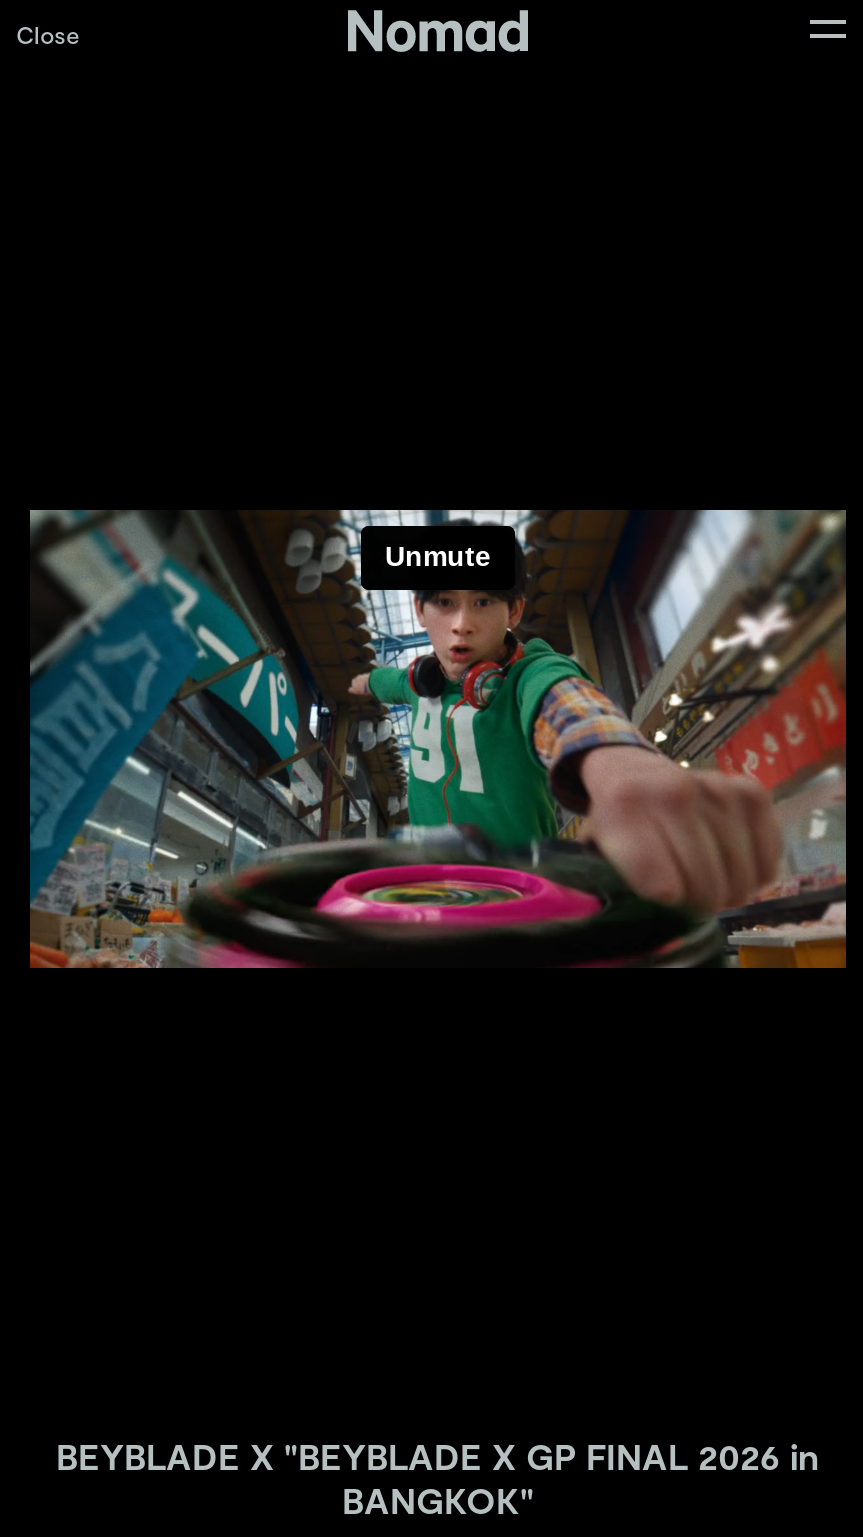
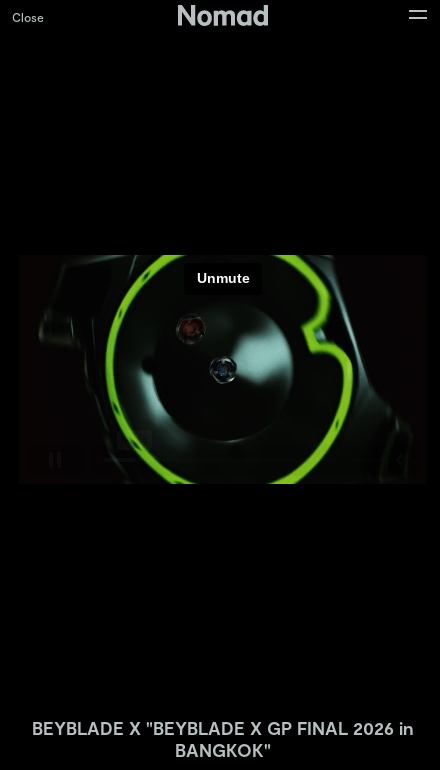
[28,508,848,970] [image] -> [19,254,427,485] [image]

